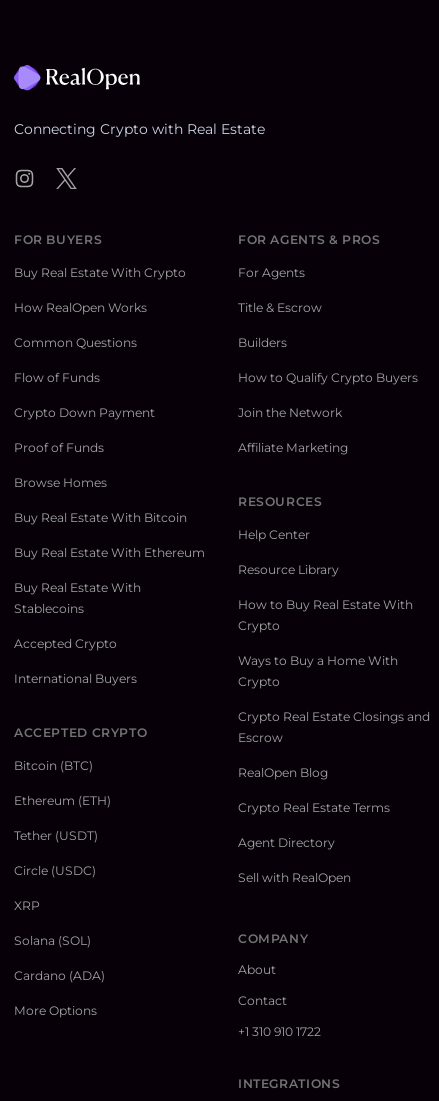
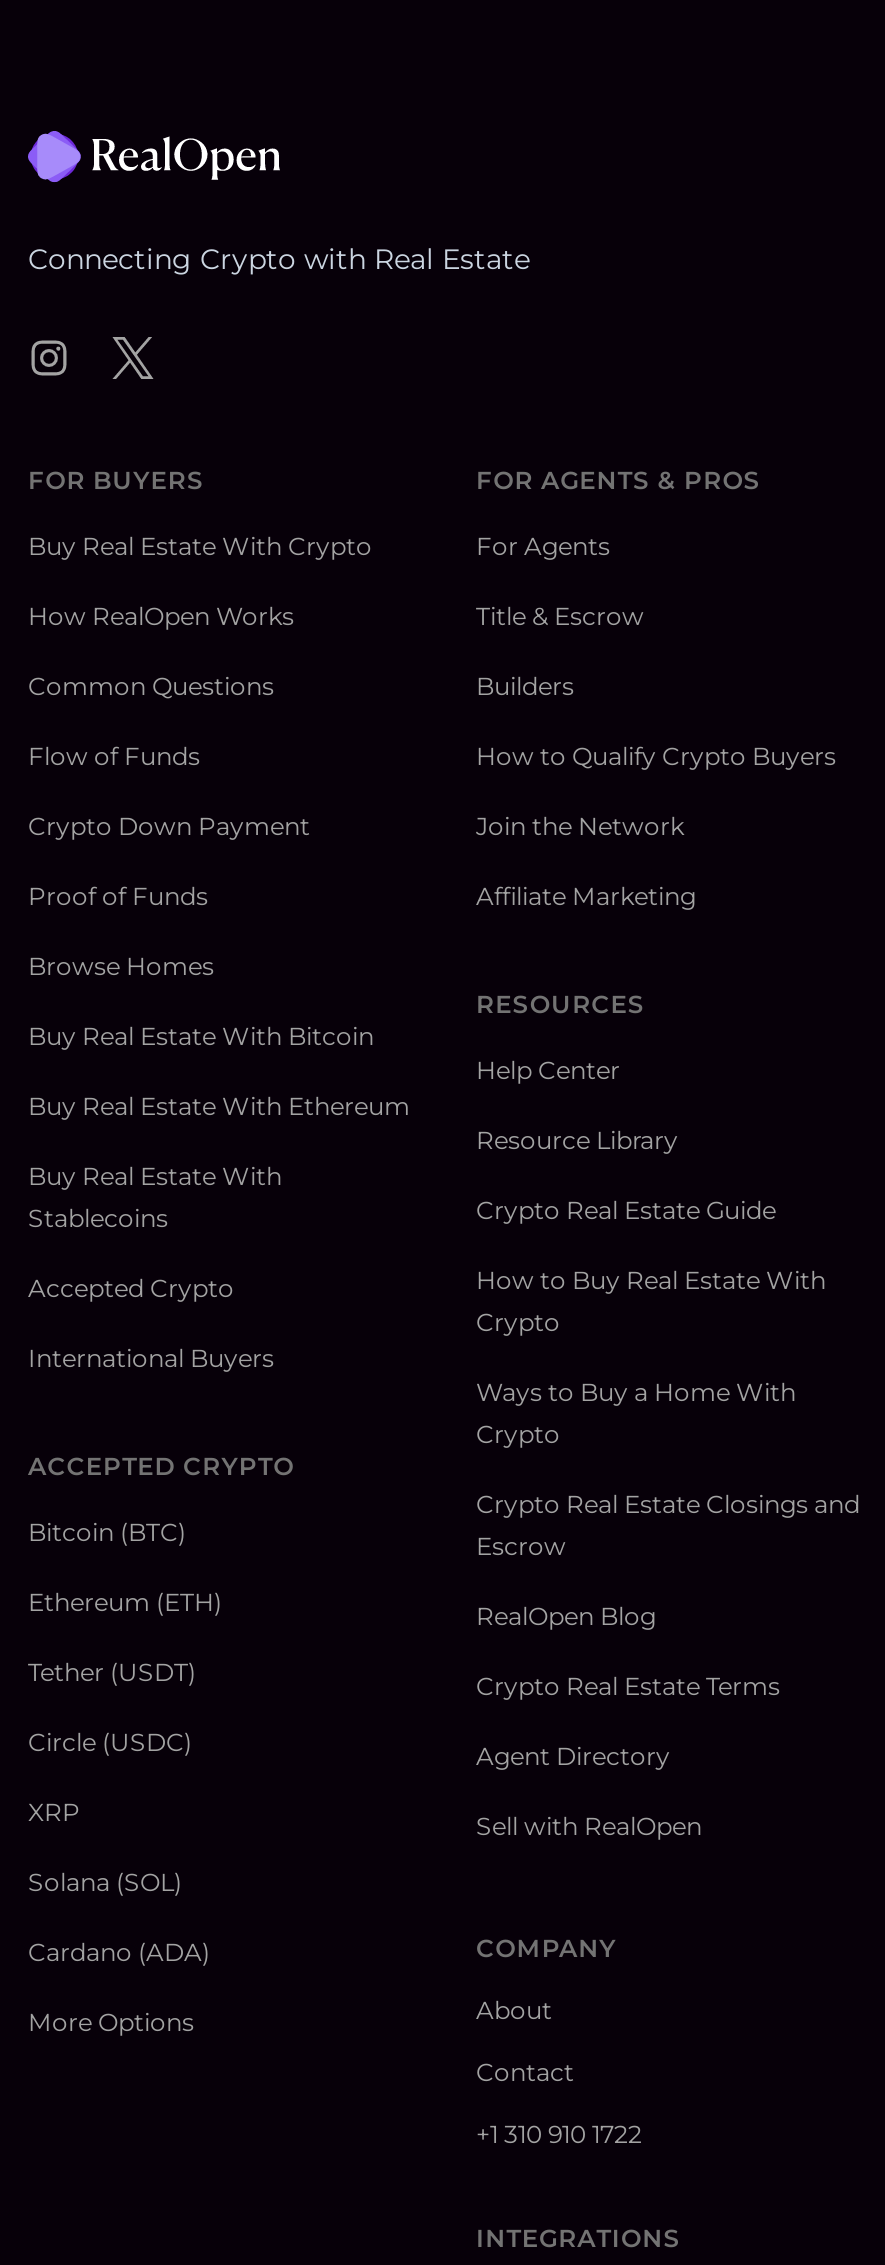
none -> [476,1195,776,1225] Crypto Real Estate Guide

